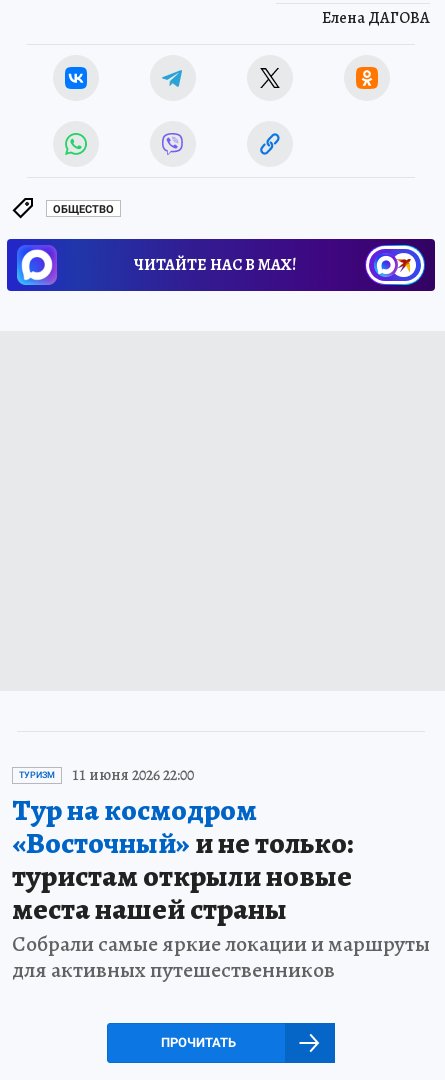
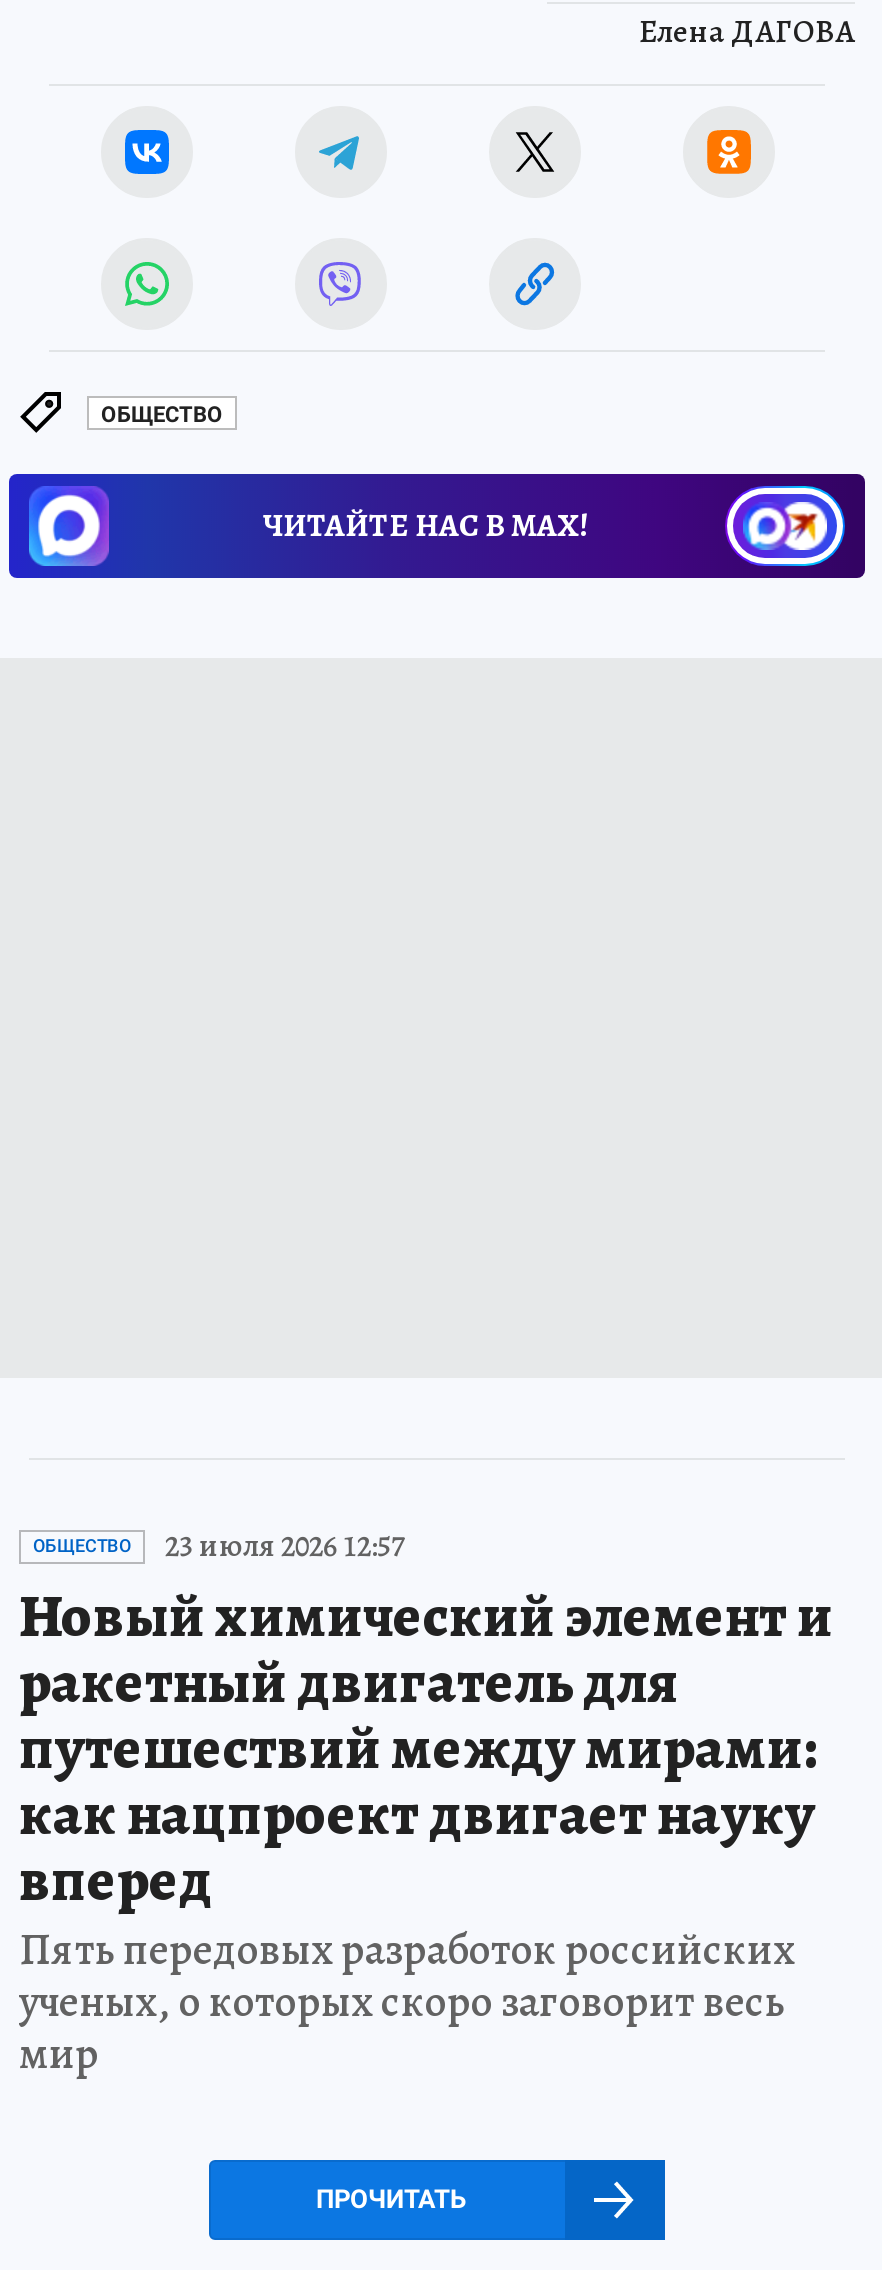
[12,764,430,985] ТУРИЗМ | 11 июня 2026 22:00 | Тур на космодром | «Восточный»и не только: | туристам открыли новые | места нашей страны | Собрали самые яркие локации и маршруты | для активных путешественников -> [19,1524,833,2084] ОБЩЕСТВО | 23 июля 2026 12:57 | Новый химический элемент и | ракетный двигатель для | путешествий между мирами: | как нацпроект двигает науку | вперед | Пять передовых разработок российских | ученых, о которых скоро заговорит весь | мир

